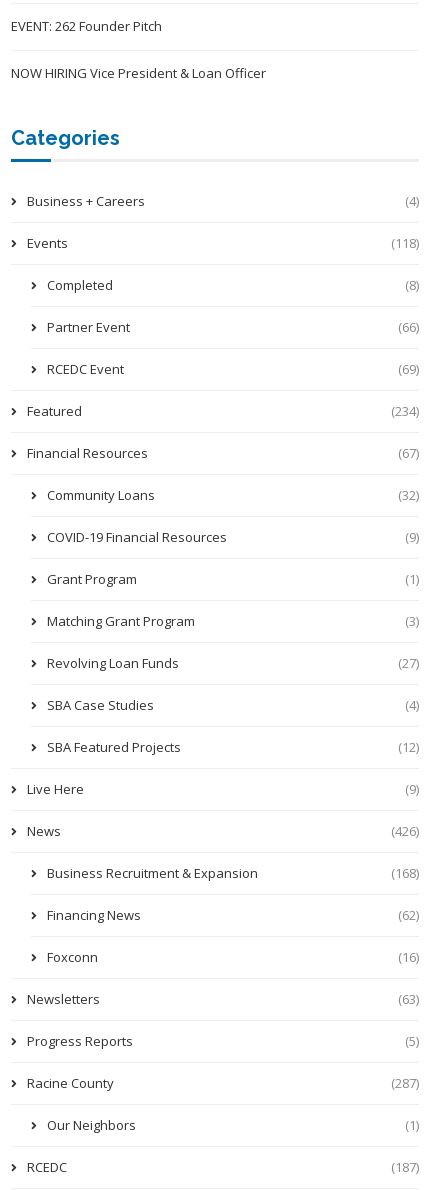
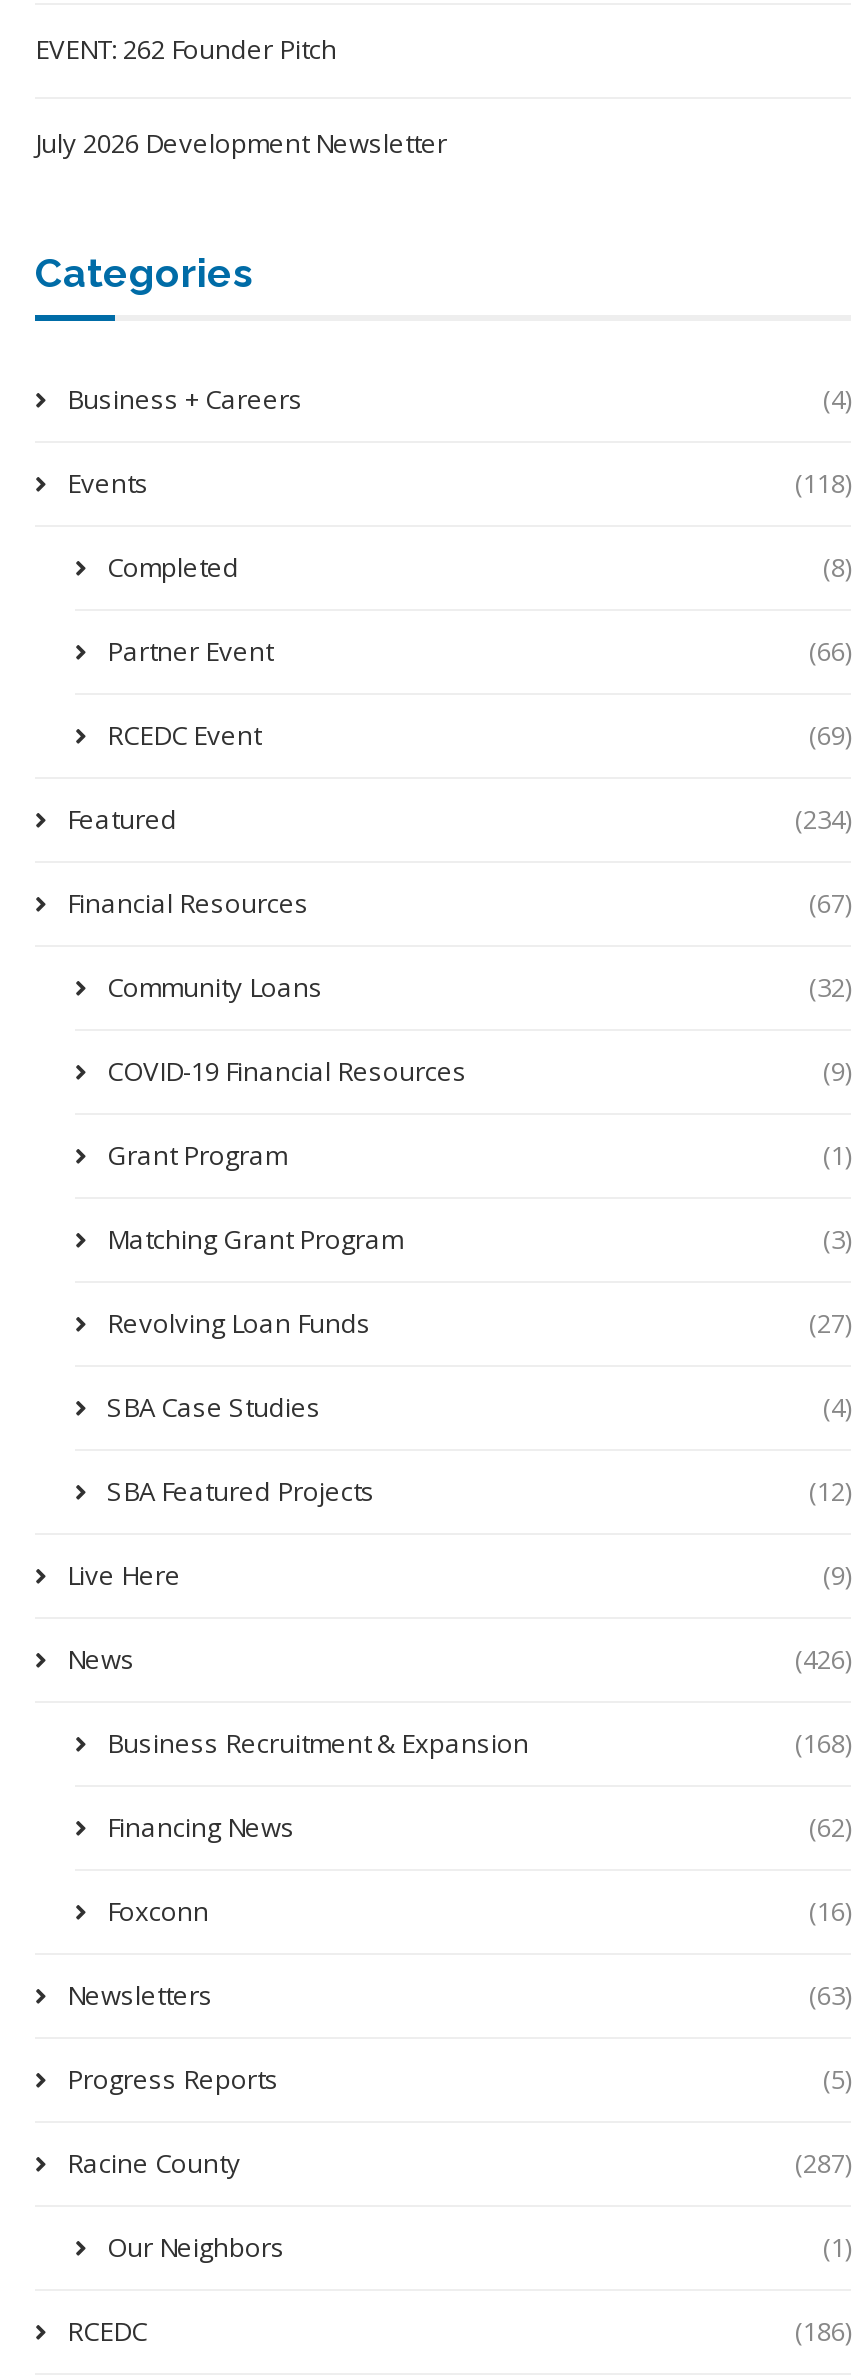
[11,64,266,82] NOW HIRING Vice President & Loan Officer -> [35,126,447,162] July 2026 Development Newsletter
[391,1158,419,1176] (187) -> [795,2314,851,2350] (186)

